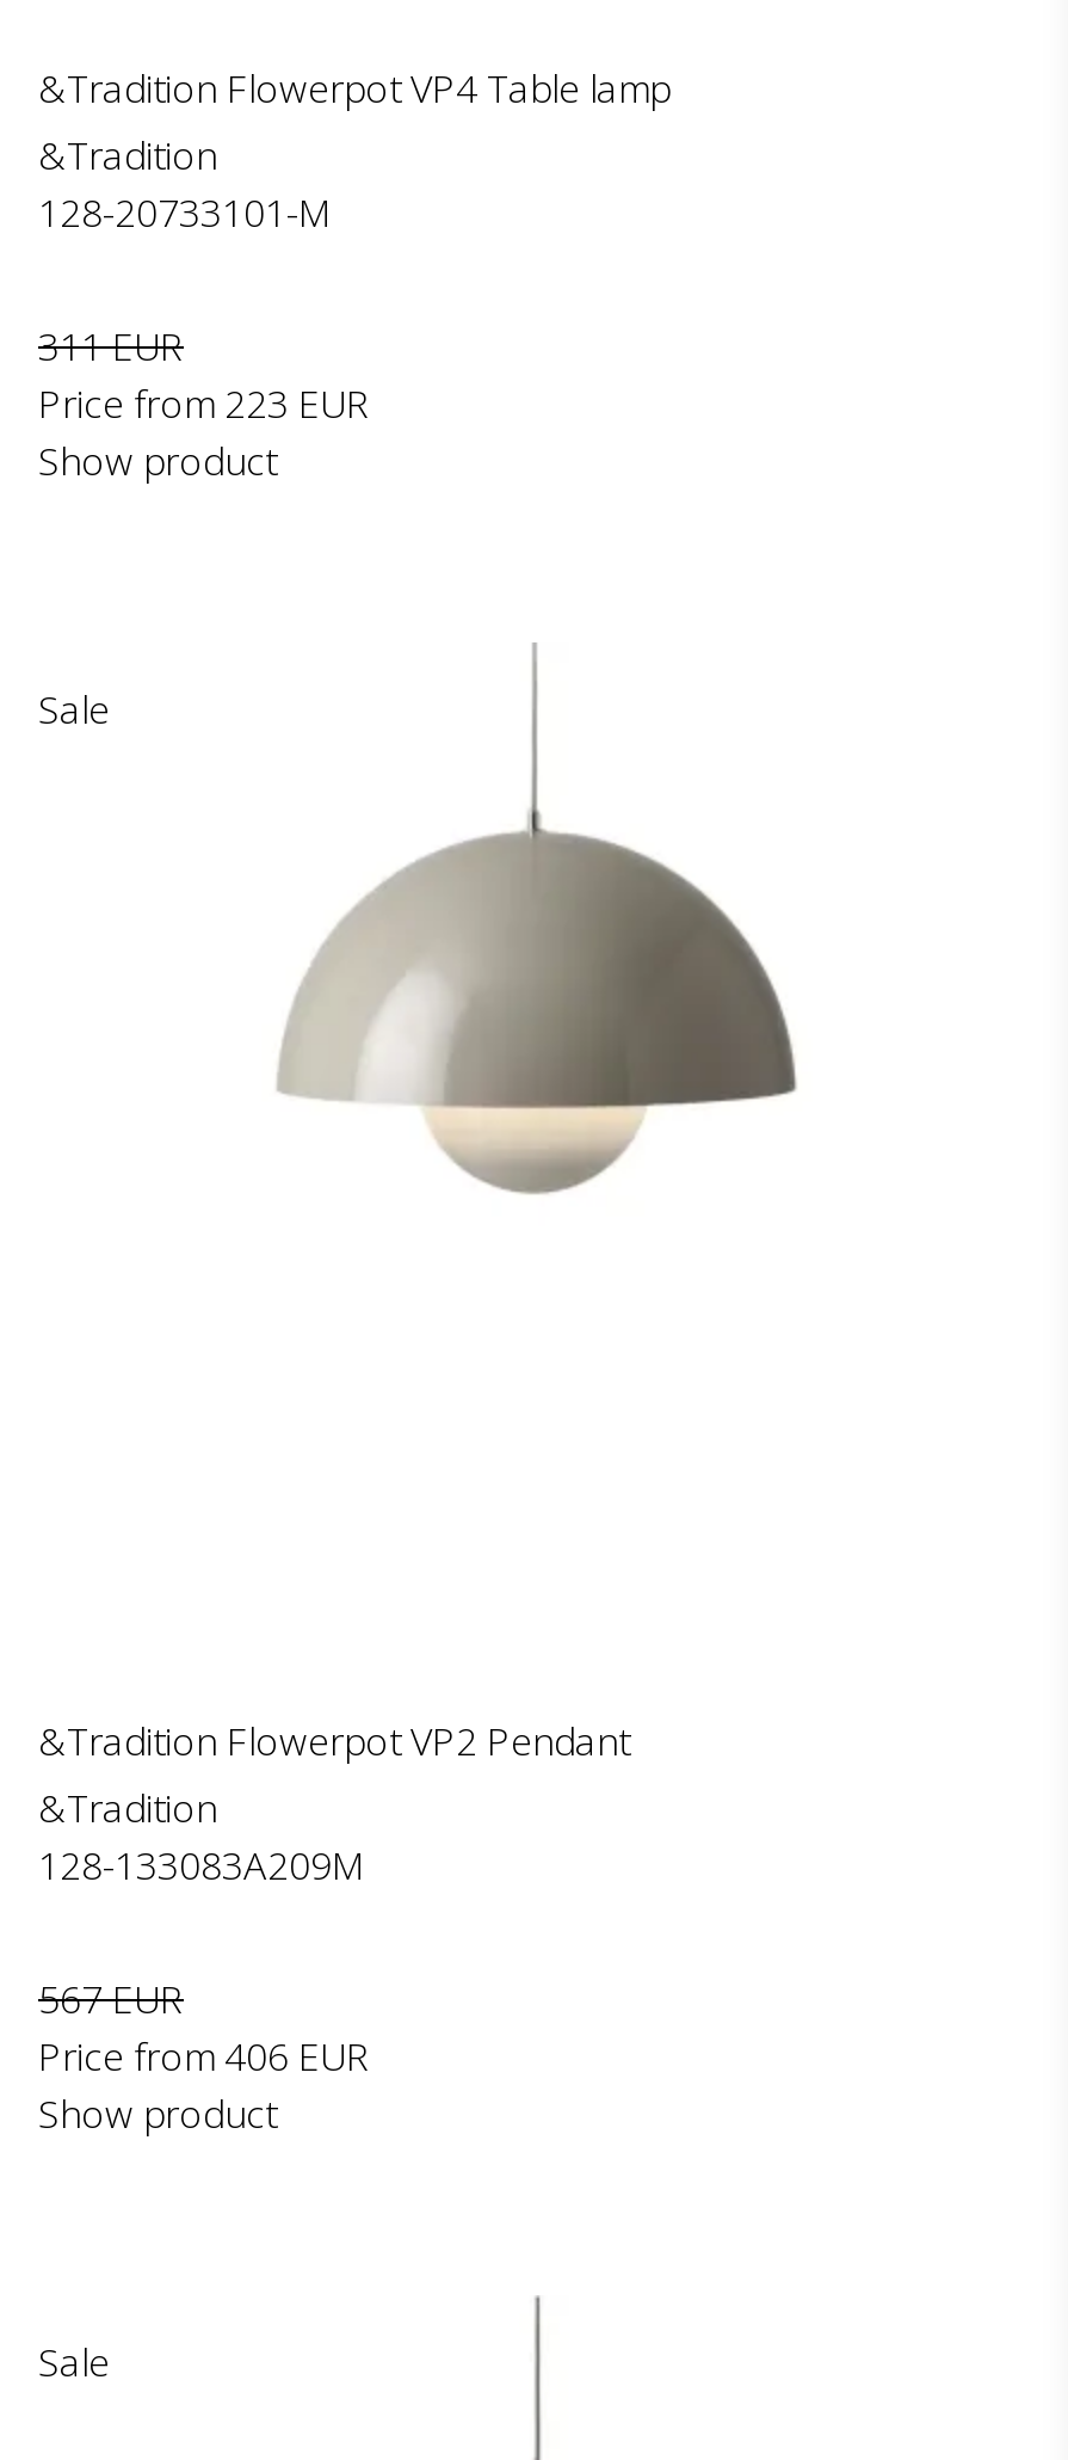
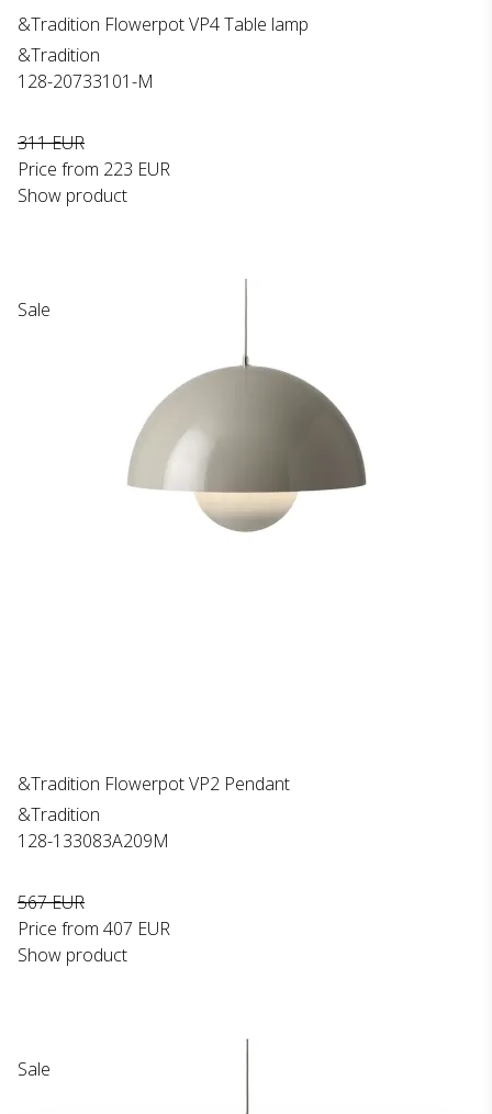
[38,2030,370,2083] Price from 406 EUR -> [18,916,170,941] Price from 407 EUR

